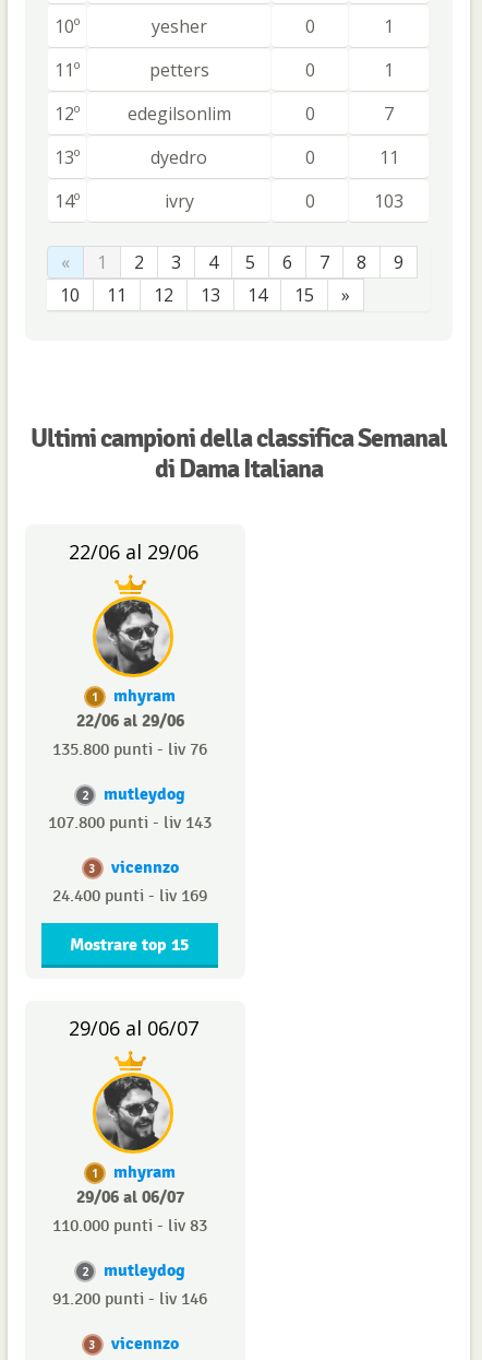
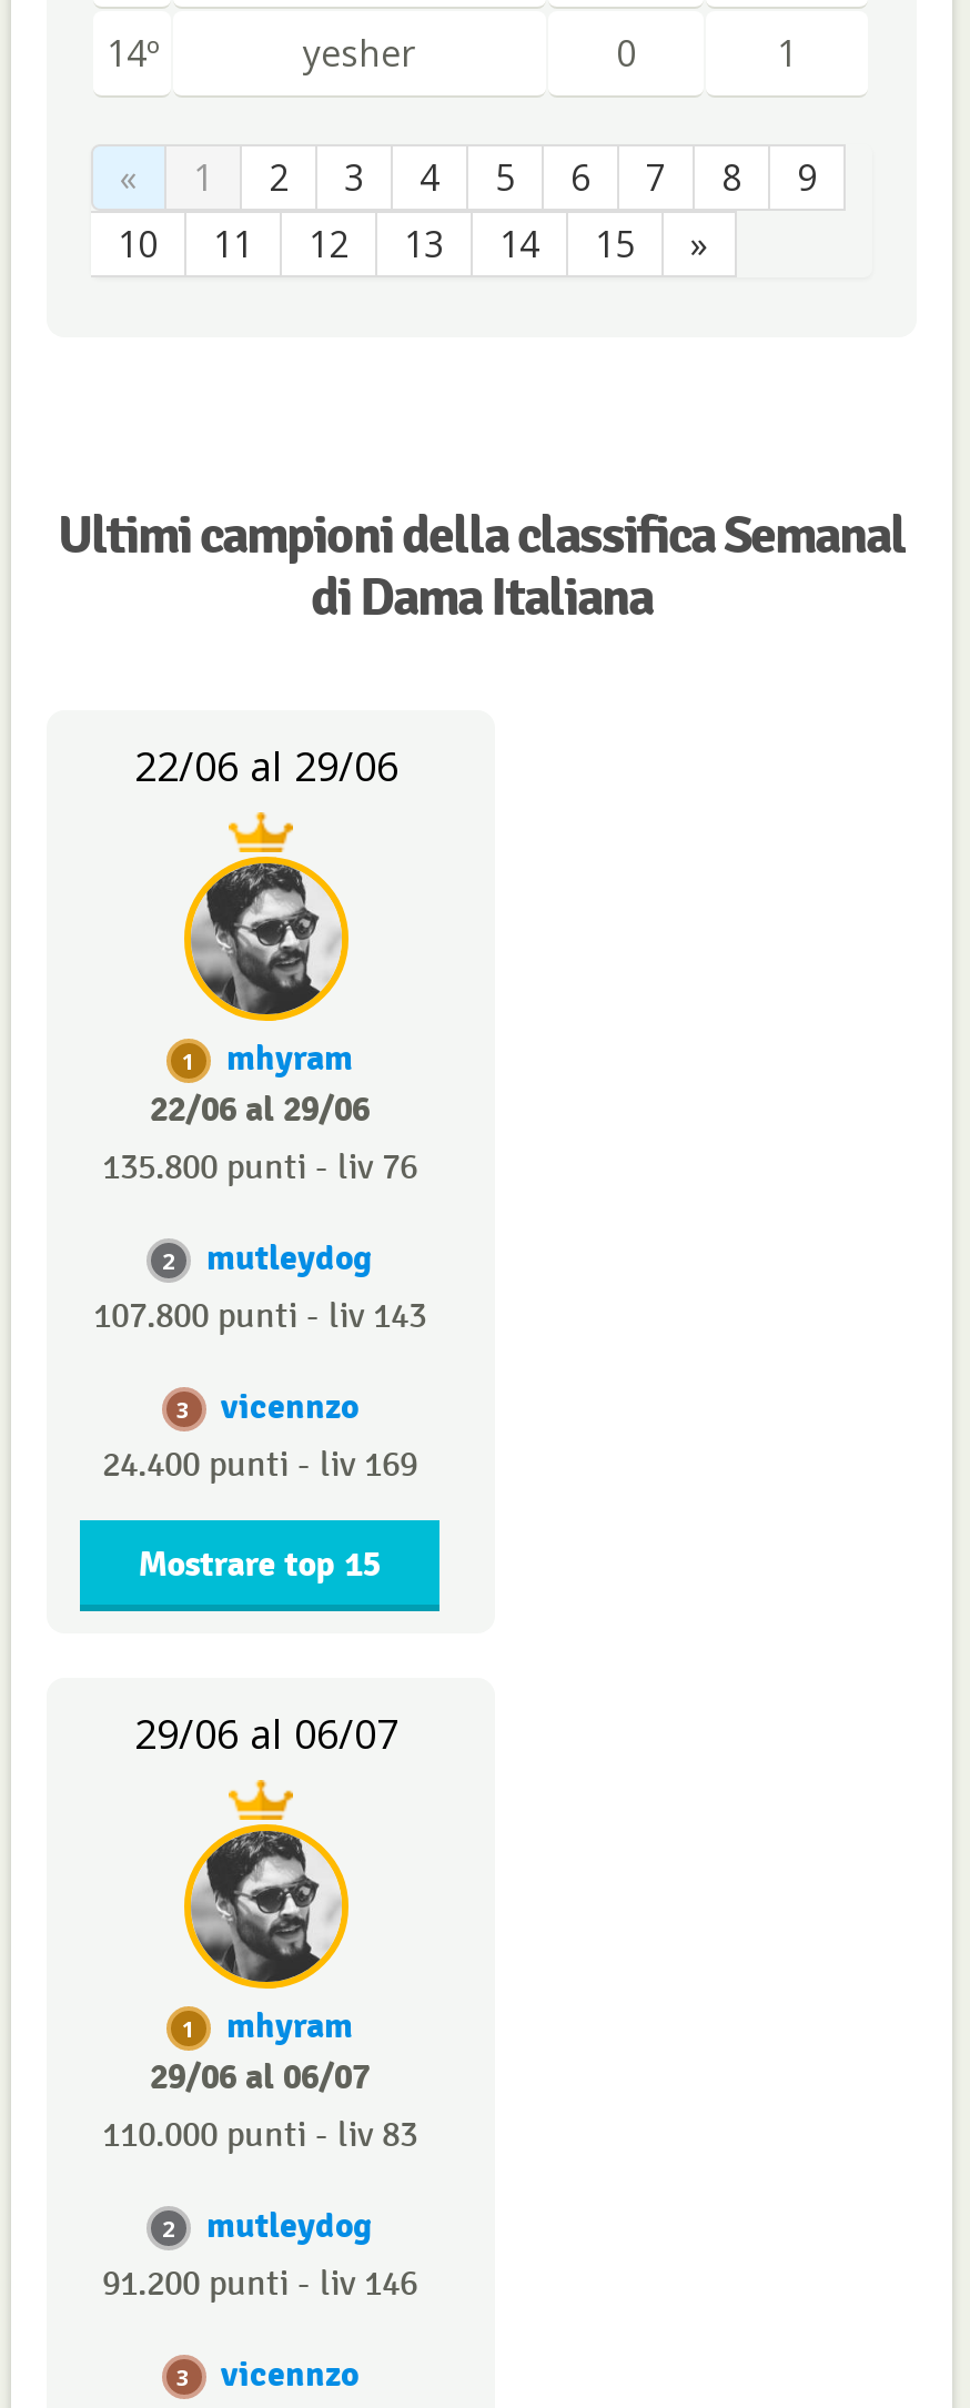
[55,14,80,38] 10º -> [107,29,158,78] 14º
[55,58,403,213] 11º | petters | 0 | 1 | 12º | edegilsonlim | 0 | 7 | 13º | dyedro | 0 | 11 | 14º | ivry | 0 | 103 -> none

